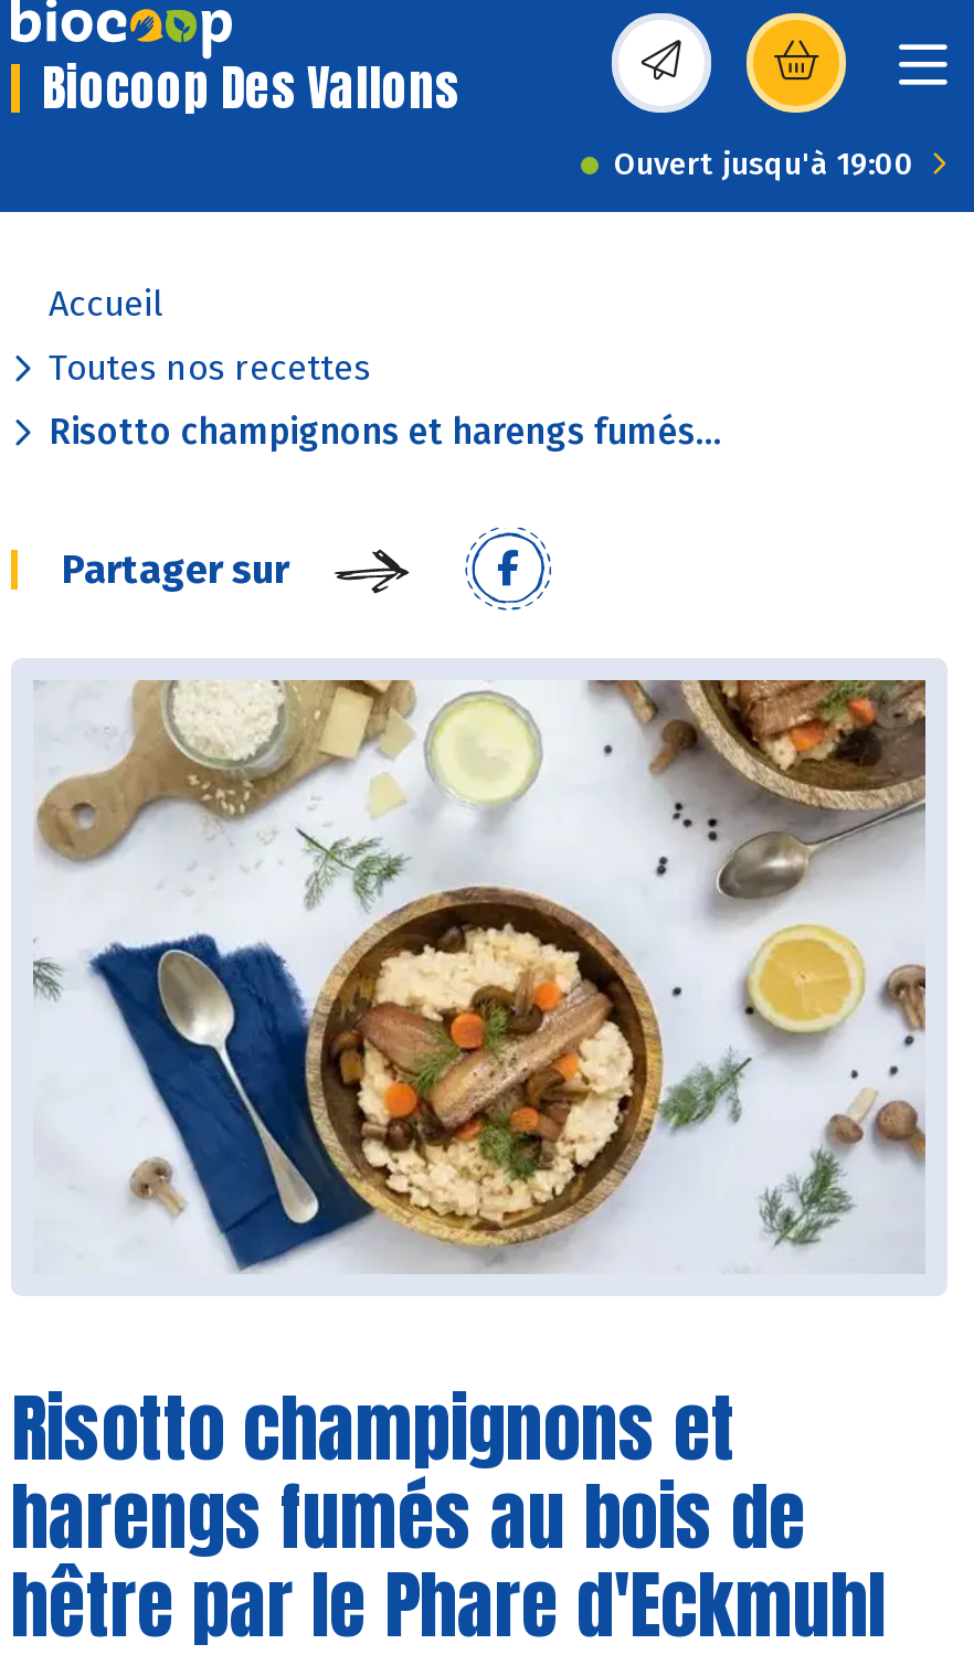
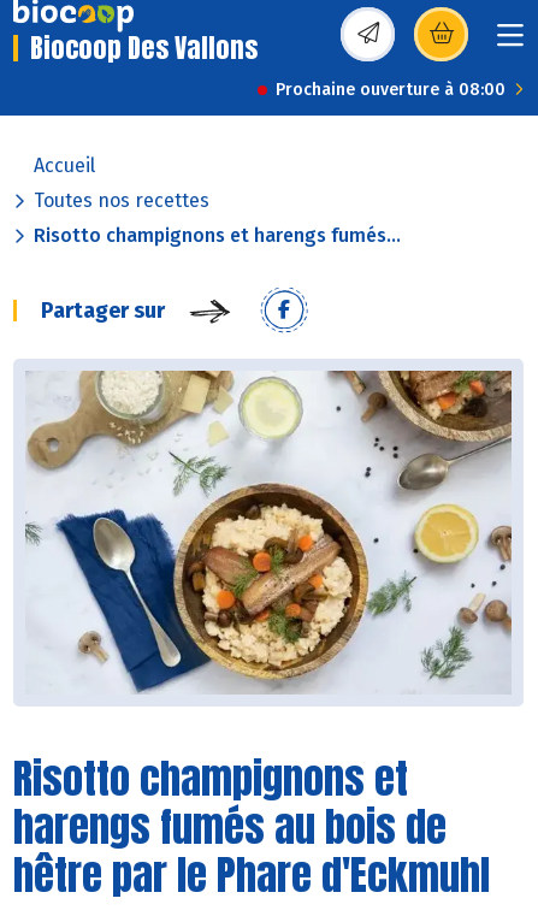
[614,146,914,183] Ouvert jusqu'à 19:00 -> [276,79,506,100] Prochaine ouverture à 08:00

